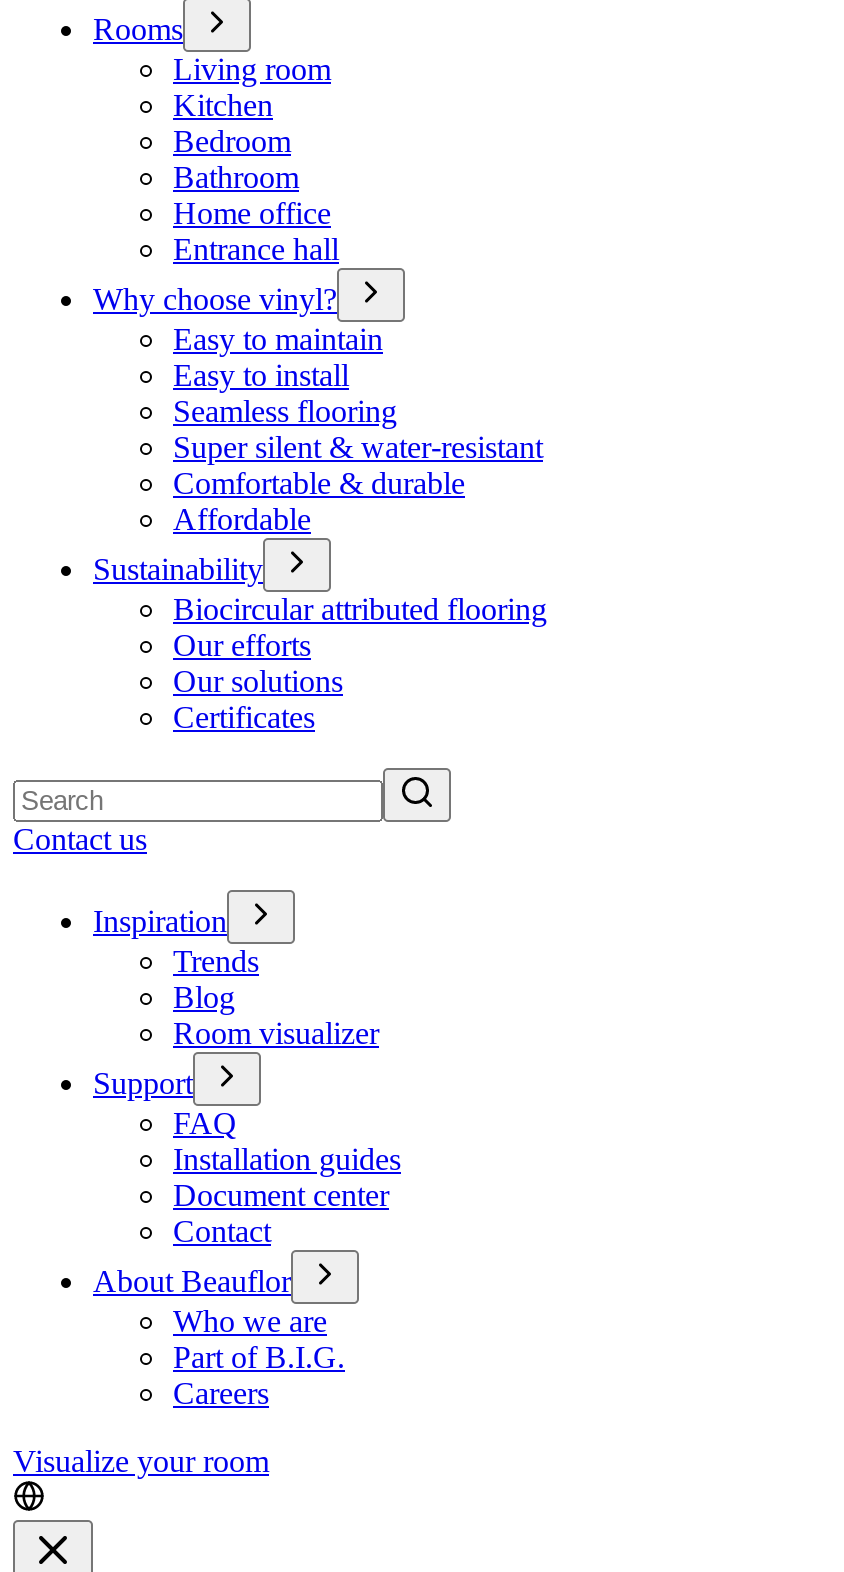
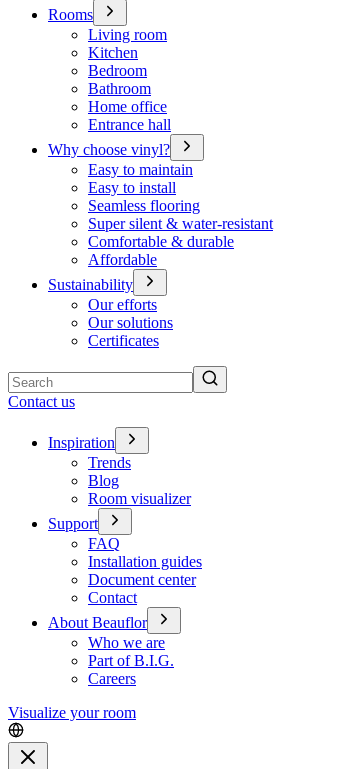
[173,592,547,626] Biocircular attributed flooring -> none

